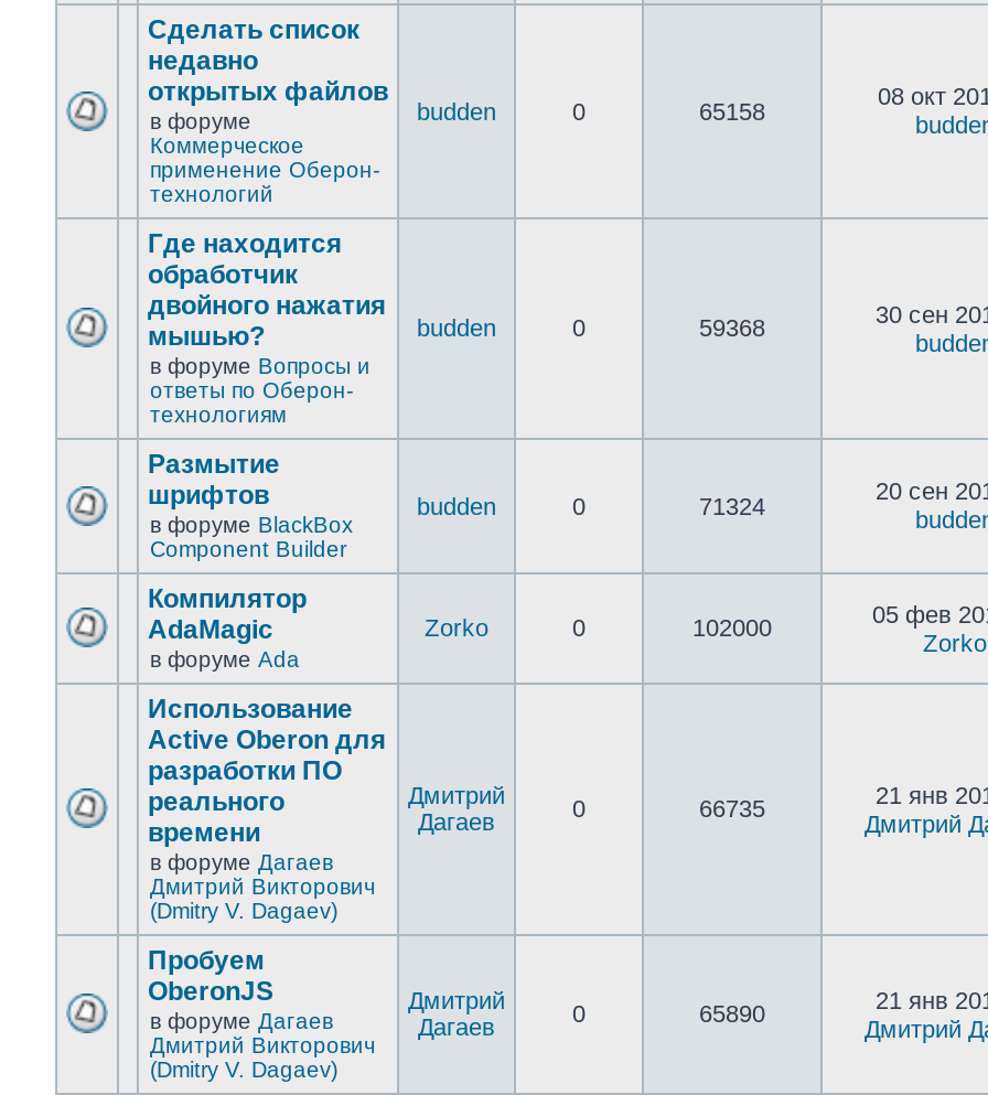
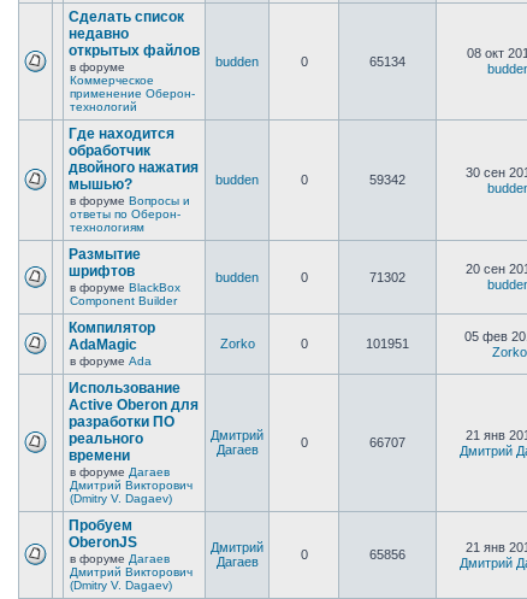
[699,98,765,125] 65158 -> [369,54,405,69] 65134
[699,314,765,341] 59368 -> [369,172,405,187] 59342
[699,493,765,519] 71324 -> [369,270,405,284] 71302
[692,614,772,641] 102000 -> [366,336,409,351] 101951
[699,795,765,822] 66735 -> [369,435,405,450] 66707
[699,1000,765,1027] 65890 -> [369,547,405,562] 65856

